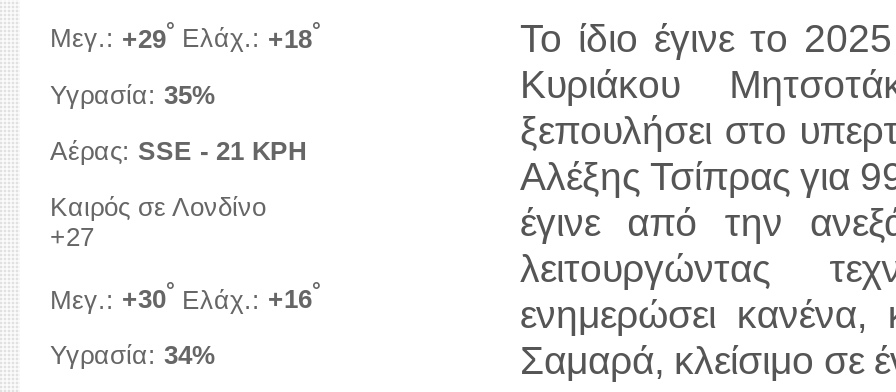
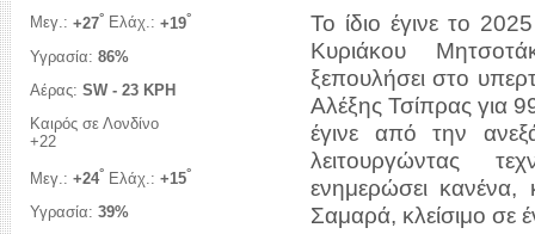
[50,17,320,53] Μεγ.: +29 ° Ελάχ.: +18° -> [30,10,191,32] Μεγ.: +27 ° Ελάχ.: +19°
[50,79,216,109] Υγρασία: 35% -> [30,47,129,65] Υγρασία: 86%
[50,135,306,165] Αέρας: SSE - 21 KPH -> [30,81,176,99] Αέρας: SW - 23 KPH
[50,221,94,251] +27 -> [30,132,56,150] +22
[50,277,320,314] Μεγ.: +30 ° Ελάχ.: +16° -> [30,165,191,187] Μεγ.: +24 ° Ελάχ.: +15°
[50,340,216,370] Υγρασία: 34% -> [30,203,129,221] Υγρασία: 39%

